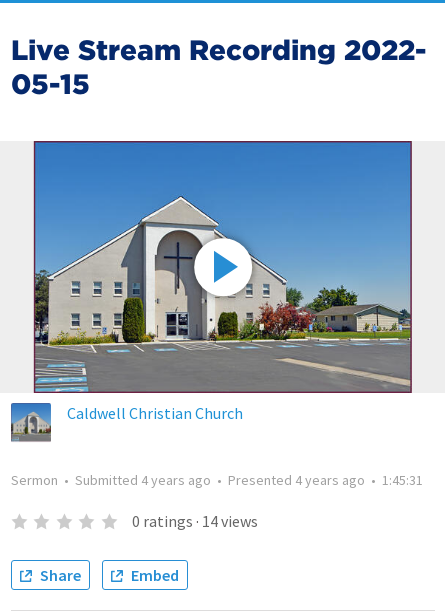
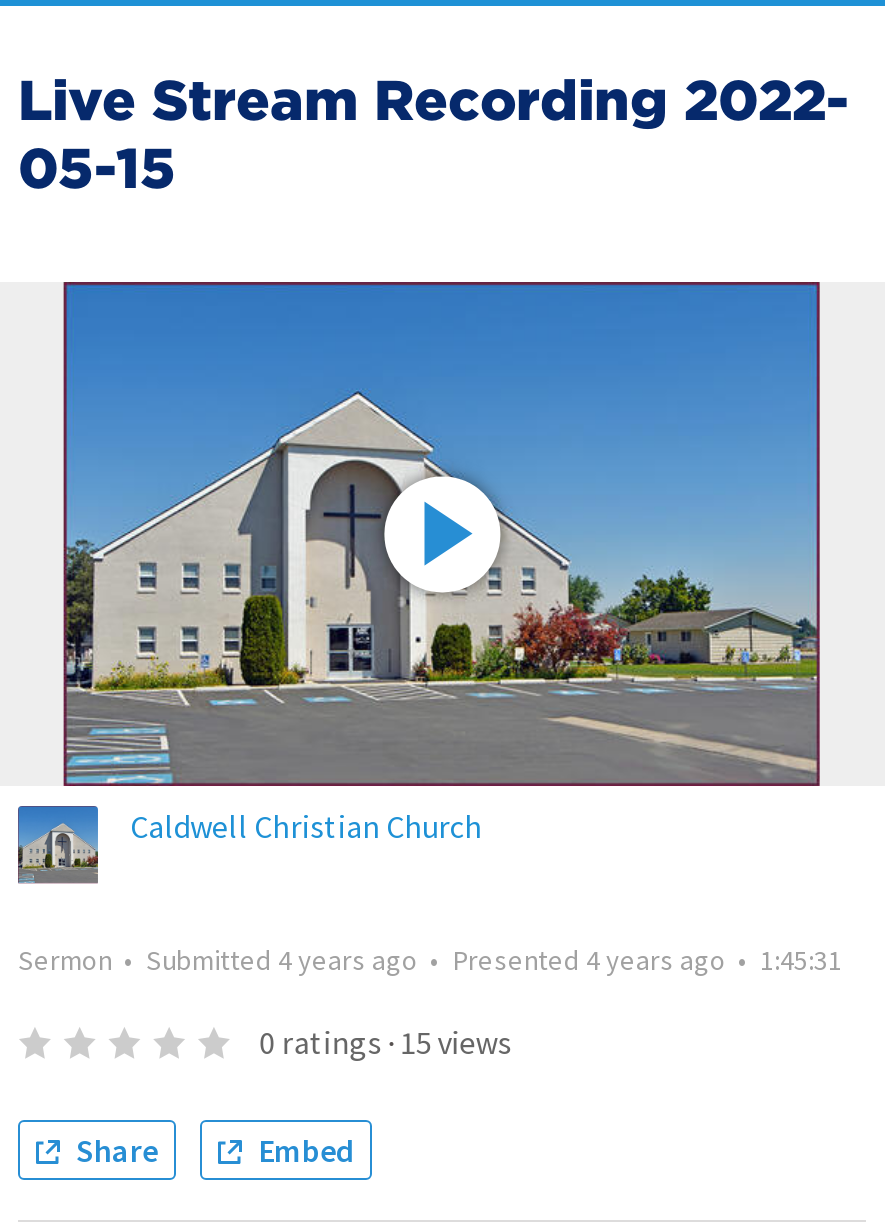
[132,511,258,531] 0 ratings · 14 views -> [259,1022,511,1062] 0 ratings · 15 views

